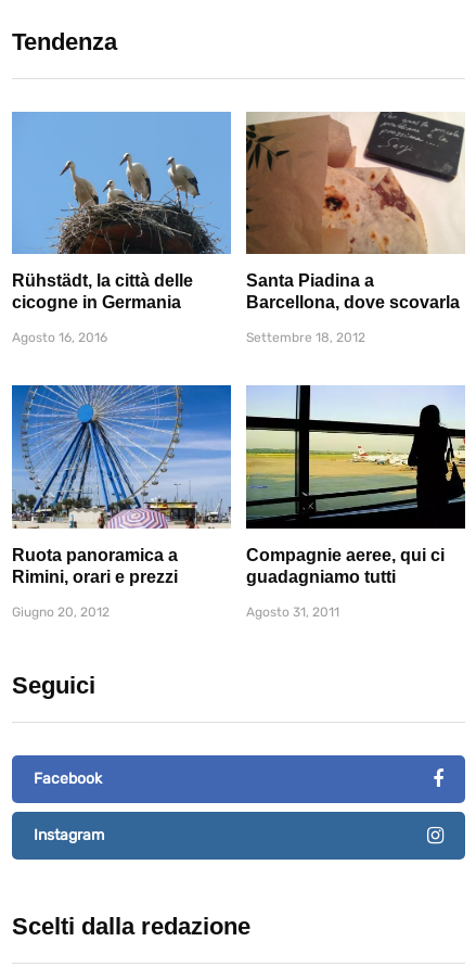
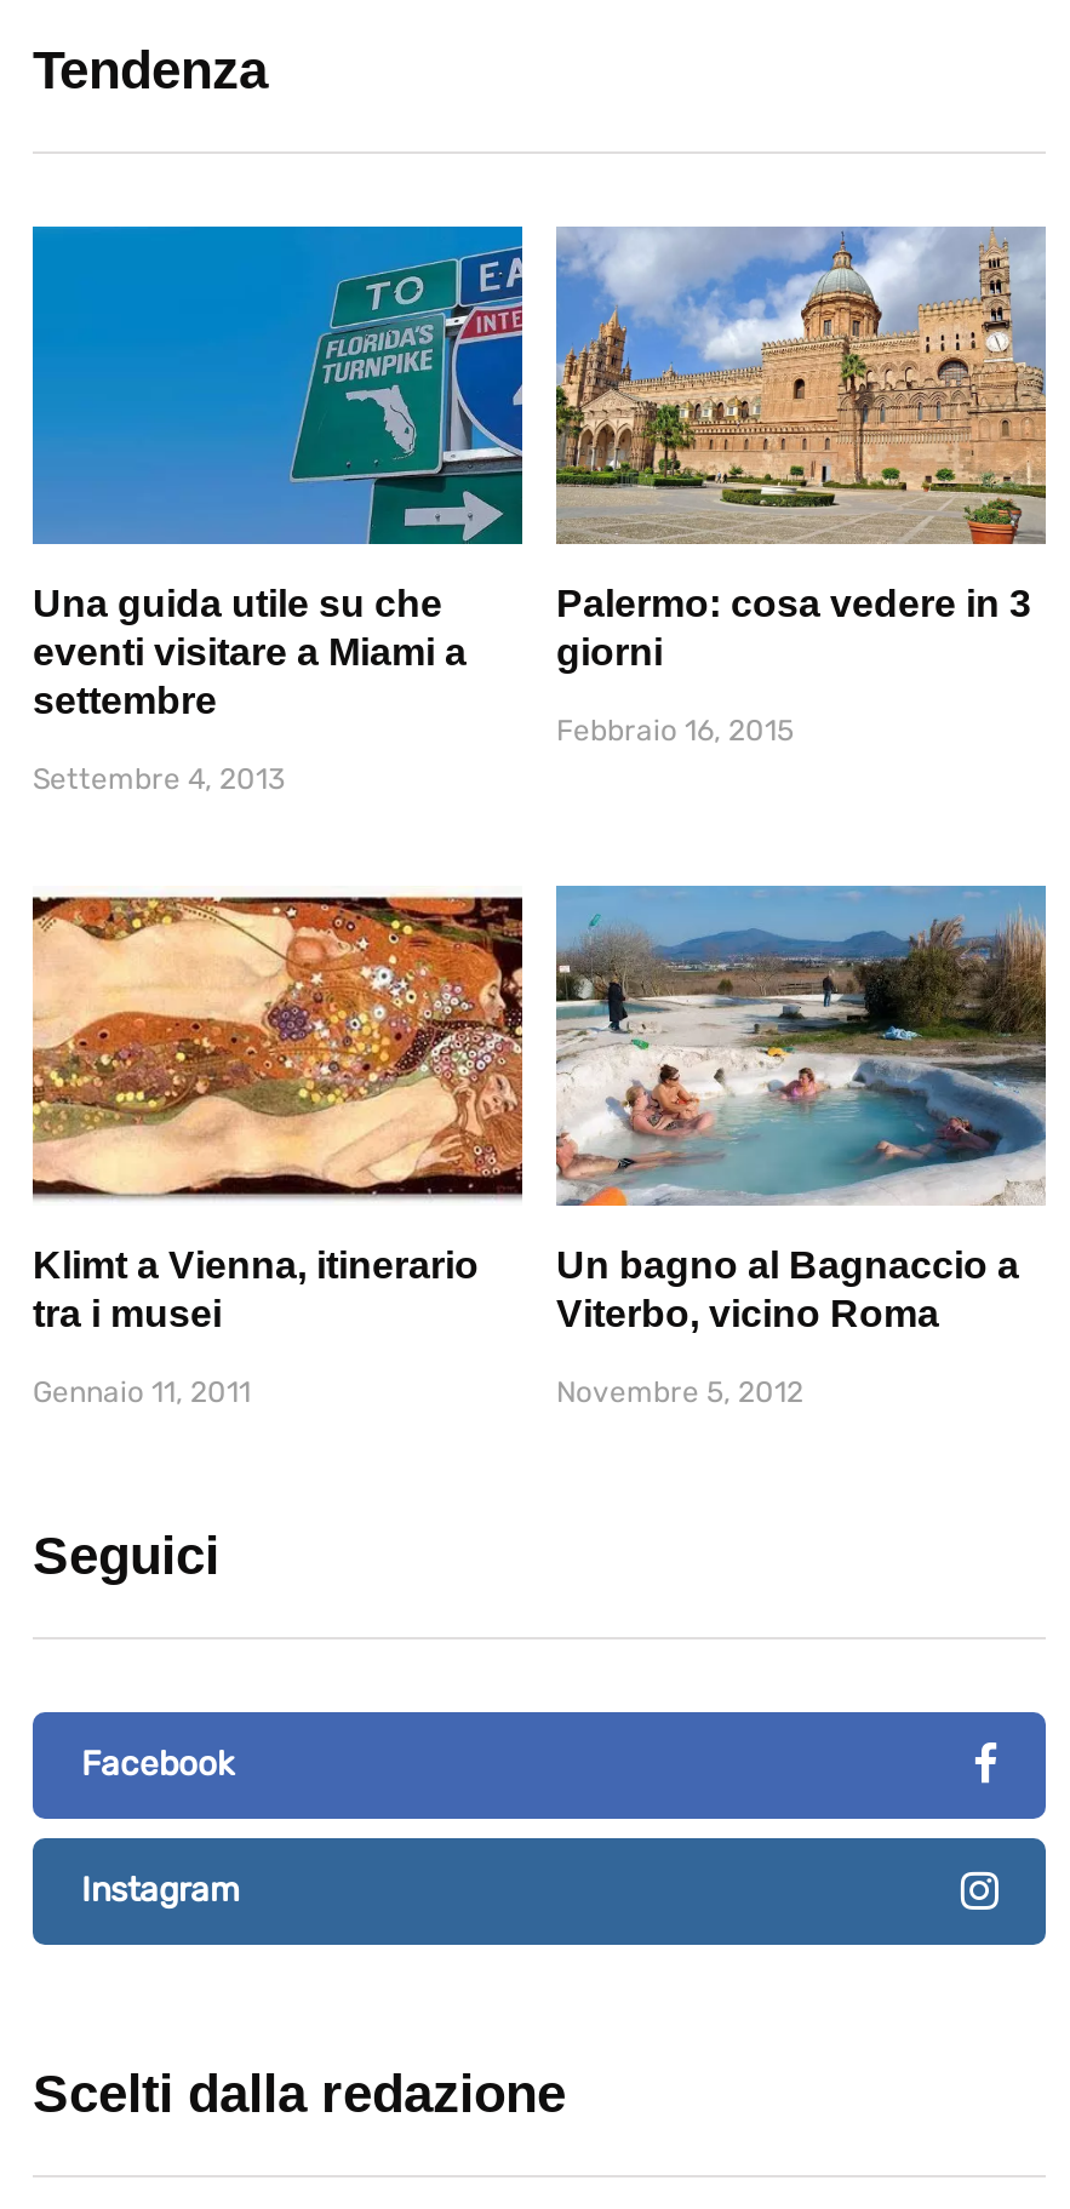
[12,113,231,312] [image] | Rühstädt, la città delle | cicogne in Germania -> [33,227,525,722] [image] | Una guida utile su che | eventi visitare a Miami a | settembre
[245,111,464,312] [image] | Santa Piadina a | Barcellona, dove scovarla -> [554,227,1048,673] [image] | Palermo: cosa vedere in 3 | giorni
[12,330,107,346] Agosto 16, 2016 -> [33,763,285,797] Settembre 4, 2013
[246,330,365,346] Settembre 18, 2012 -> [556,715,794,749] Febbraio 16, 2015
[11,384,232,586] [image] | Ruota panoramica a | Rimini, orari e prezzi -> [30,886,525,1333] [image] | Klimt a Vienna, itinerario | tra i musei
[245,384,466,586] [image] | Compagnie aeree, qui ci | guadagniamo tutti -> [554,883,1048,1333] [image] | Un bagno al Bagnaccio a | Viterbo, vicino Roma
[12,604,110,619] Giugno 20, 2012 -> [33,1375,251,1409] Gennaio 11, 2011
[246,604,339,619] Agosto 31, 2011 -> [556,1375,803,1409] Novembre 5, 2012

